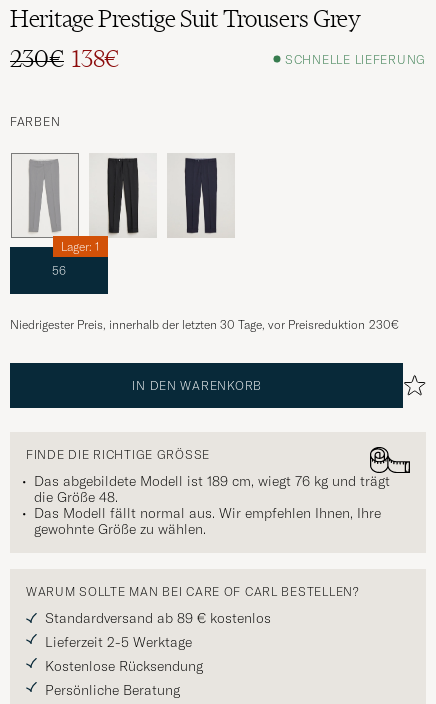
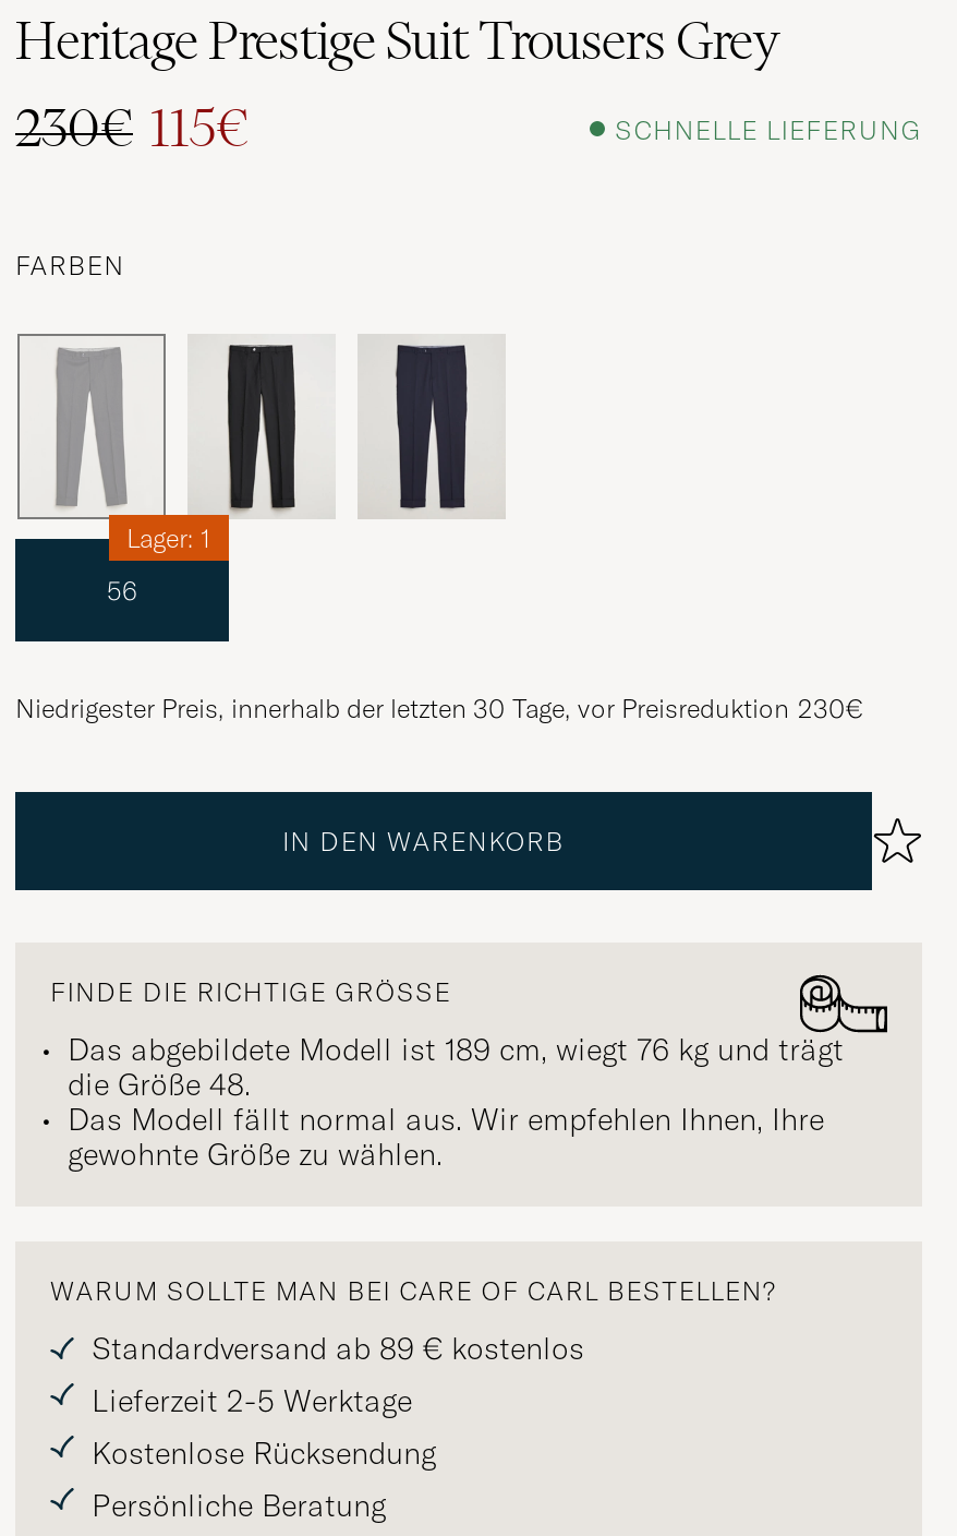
[10,44,119,73] 230€ 138€ -> [15,96,249,160] 230€ 115€

